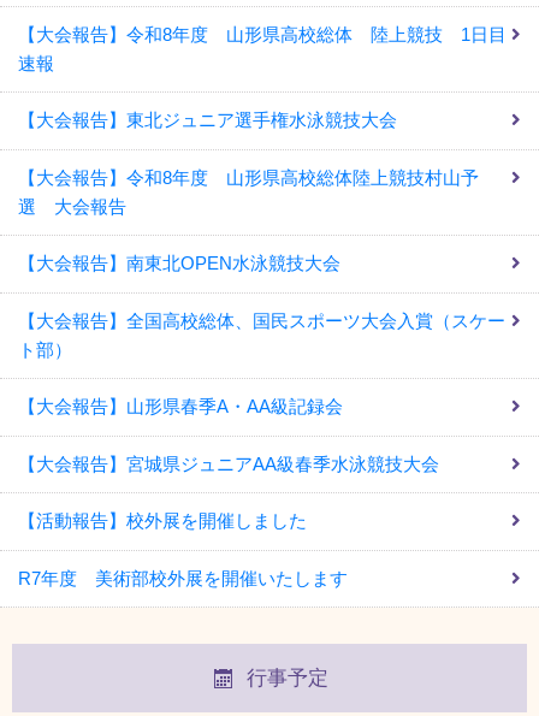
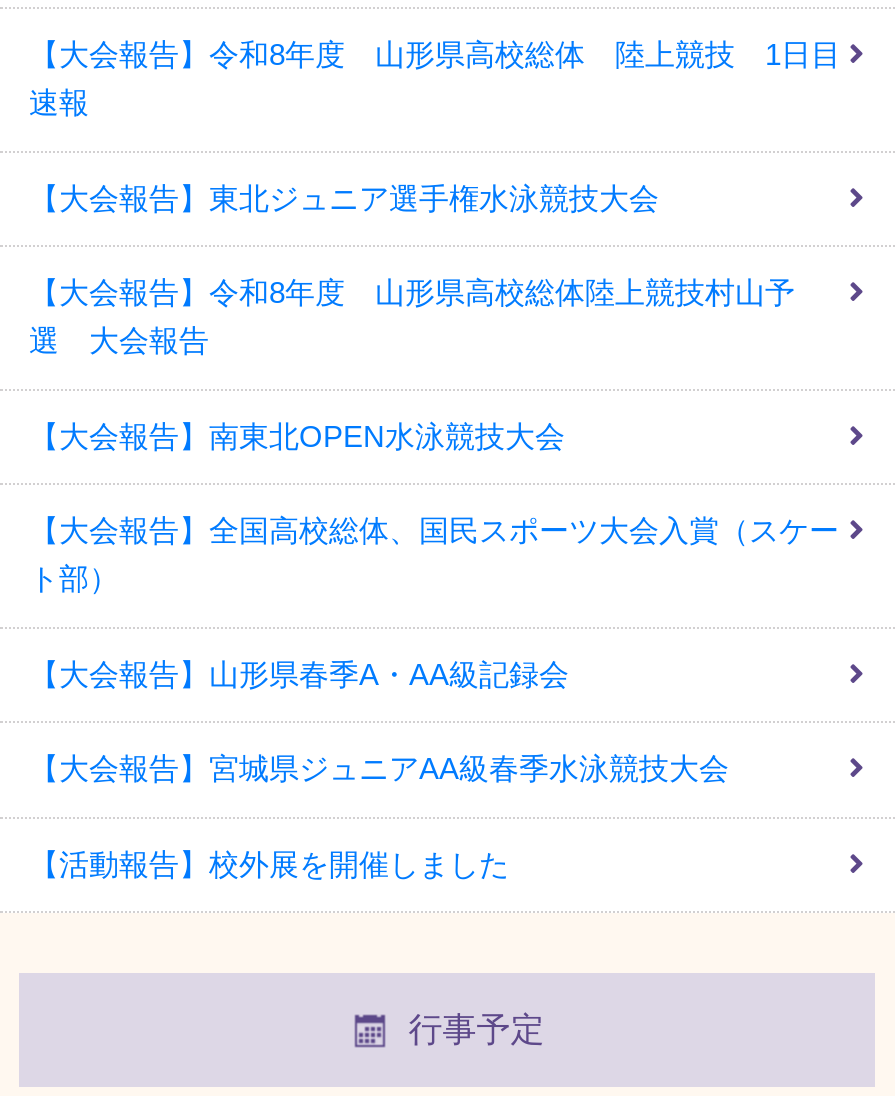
[18,568,348,588] R7年度 美術部校外展を開催いたします -> none

